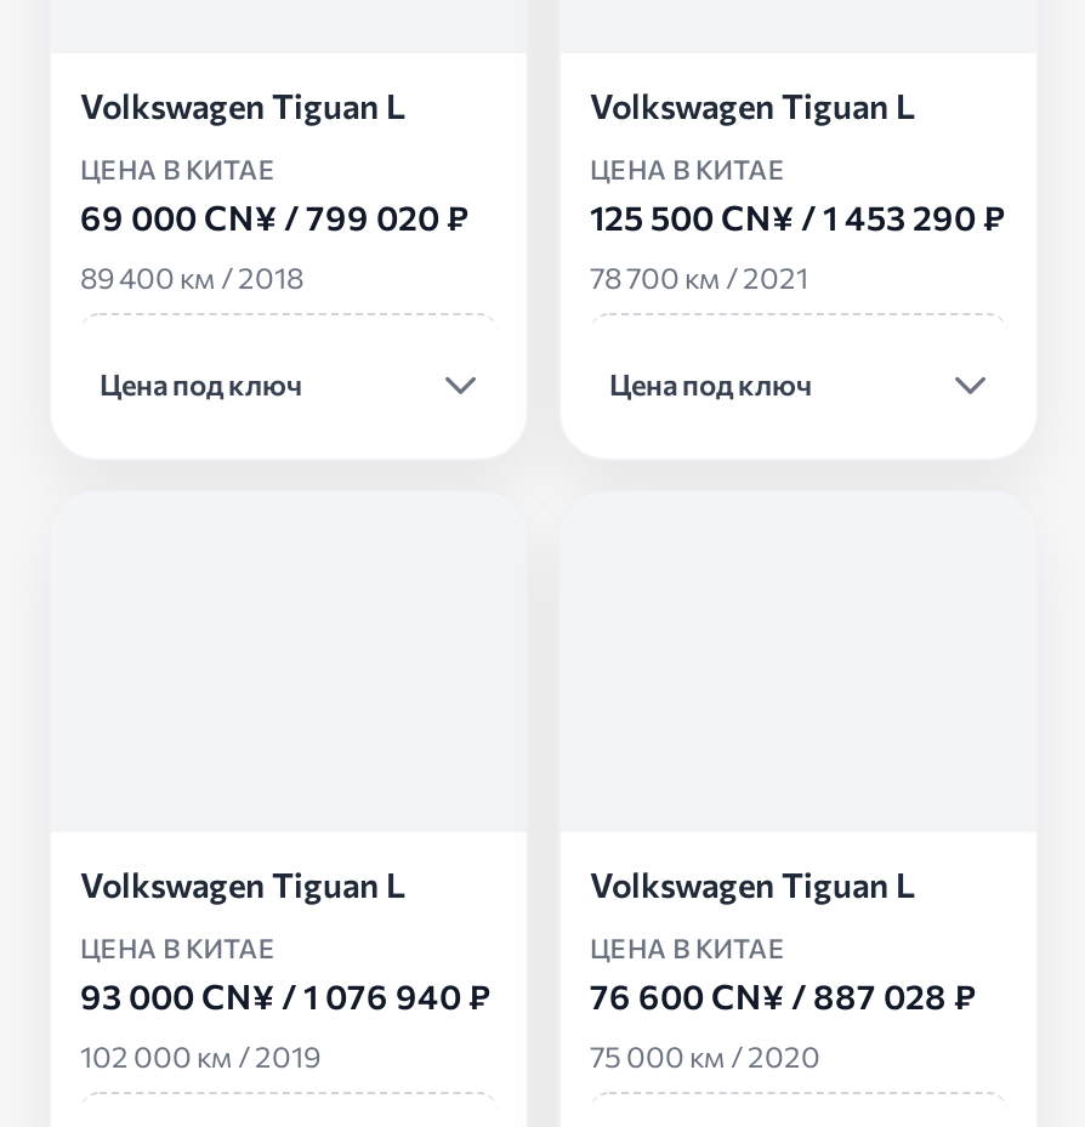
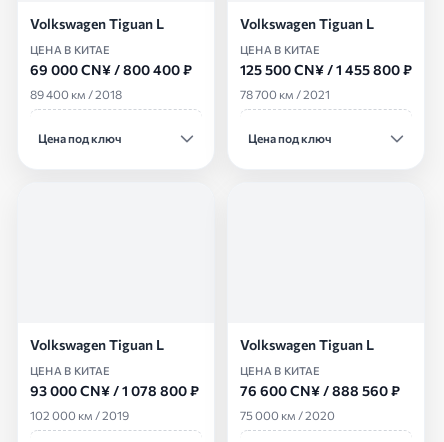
[80,197,468,238] 69 000 CN¥ / 799 020 ₽ -> [30,61,192,78] 69 000 CN¥ / 800 400 ₽
[590,197,1005,238] 125 500 CN¥ / 1 453 290 ₽ -> [240,61,412,78] 125 500 CN¥ / 1 455 800 ₽
[80,975,490,1017] 93 000 CN¥ / 1 076 940 ₽ -> [30,382,199,399] 93 000 CN¥ / 1 078 800 ₽
[590,975,976,1017] 76 600 CN¥ / 887 028 ₽ -> [240,382,400,399] 76 600 CN¥ / 888 560 ₽

